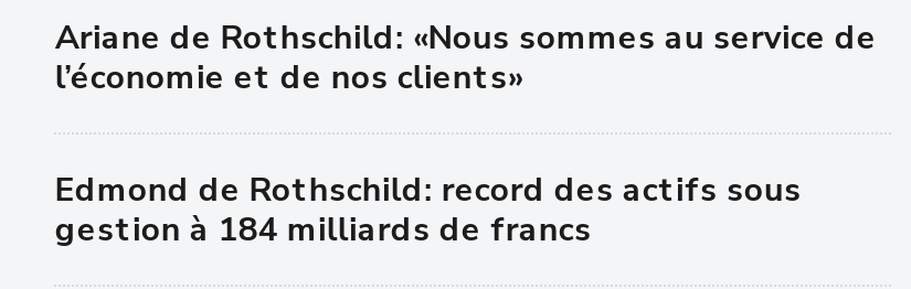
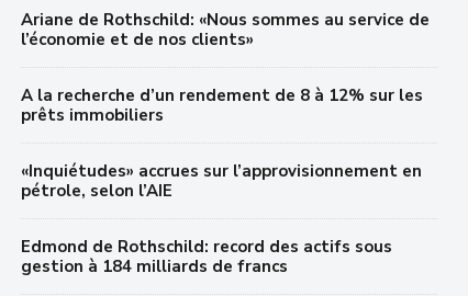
none -> [21,85,423,202] A la recherche d’un rendement de 8 à 12% sur les | prêts immobiliers | «Inquiétudes» accrues sur l’approvisionnement en | pétrole, selon l’AIE

